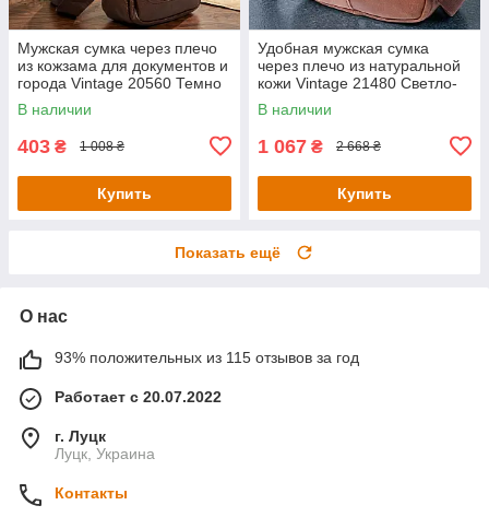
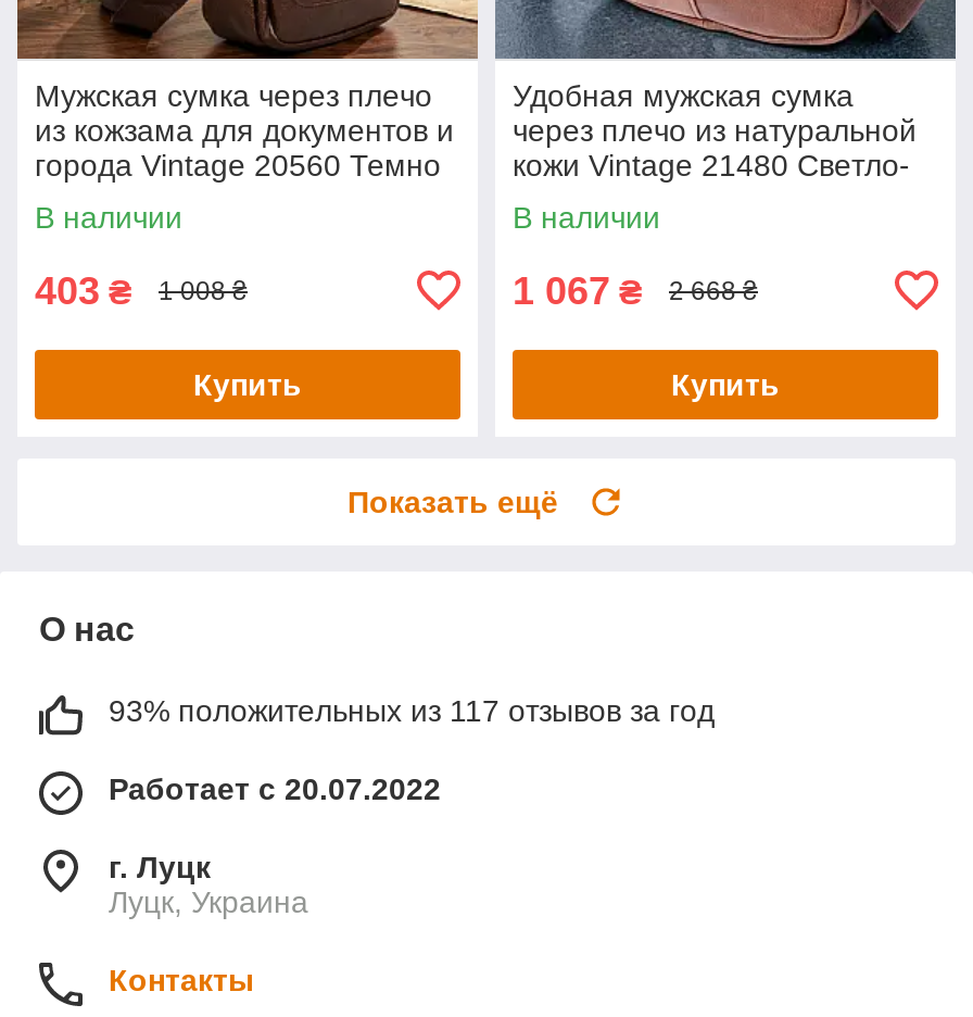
[55,348,359,366] 93% положительных из 115 отзывов за год -> [109,693,715,728] 93% положительных из 117 отзывов за год

